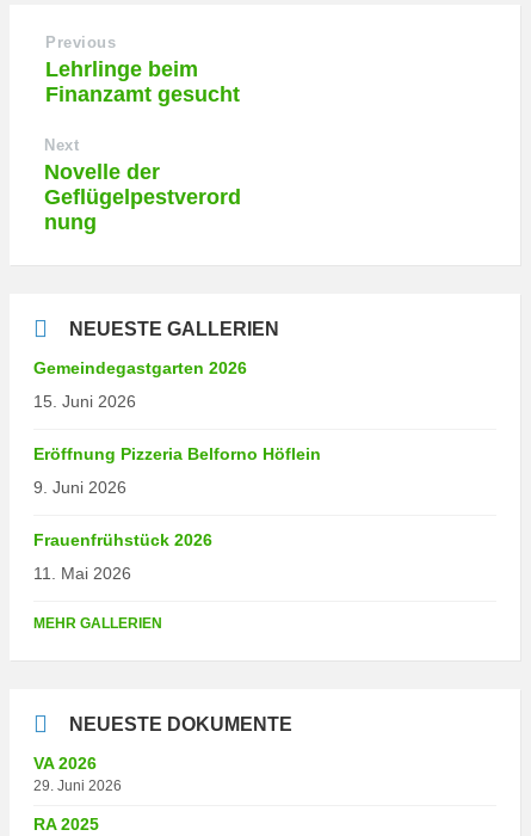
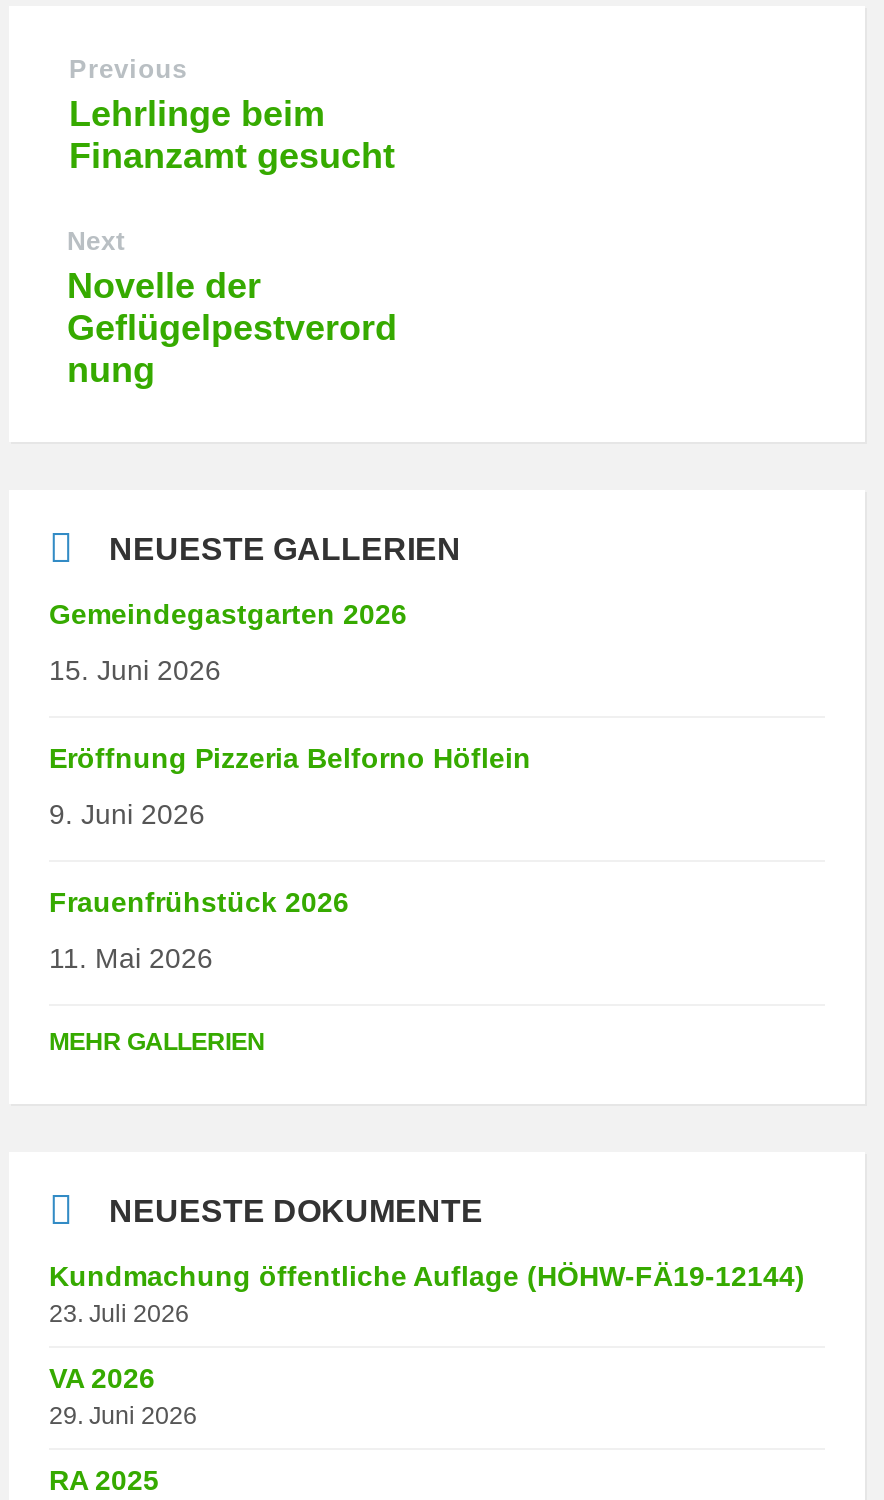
none -> [49,1259,805,1327] Kundmachung öffentliche Auflage (HÖHW-FÄ19-12144) | 23. Juli 2026

